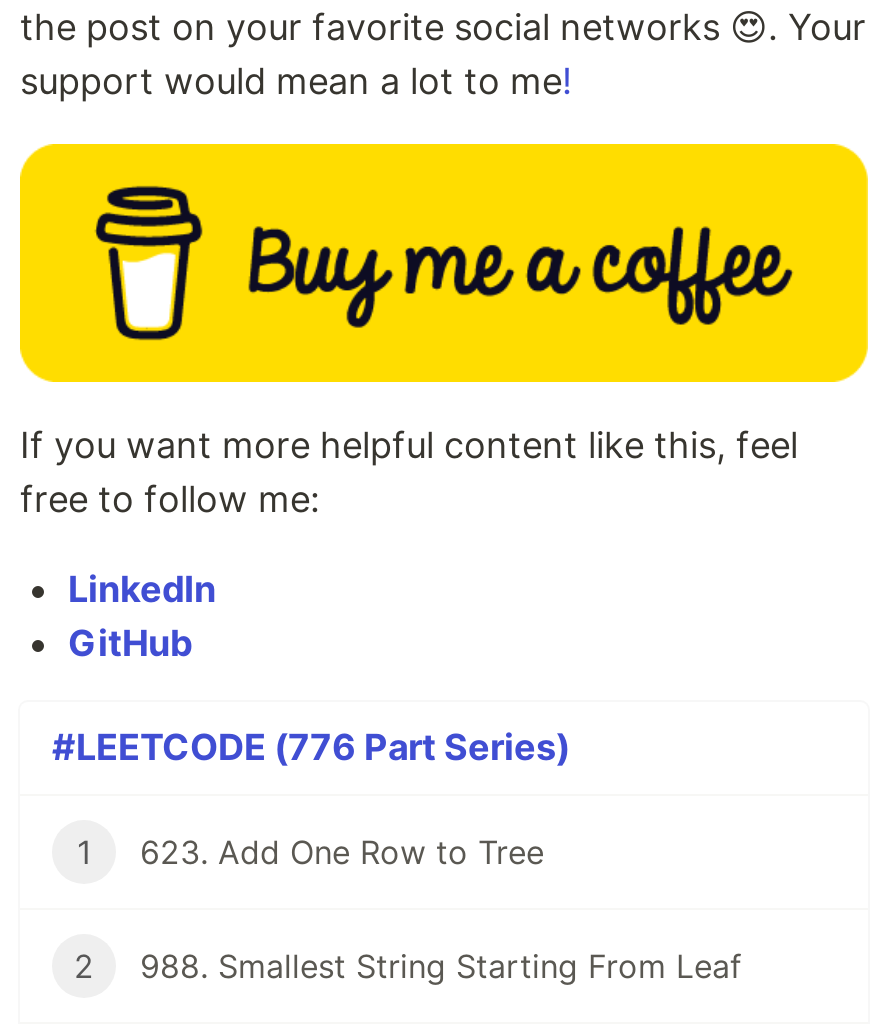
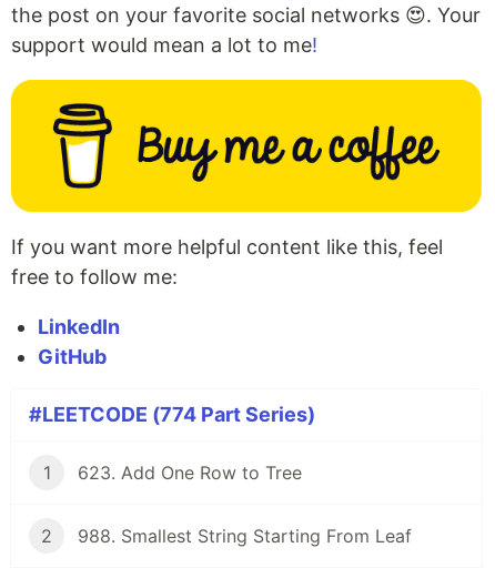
[52,726,570,768] #LEETCODE (776 Part Series) -> [29,403,315,426] #LEETCODE (774 Part Series)

